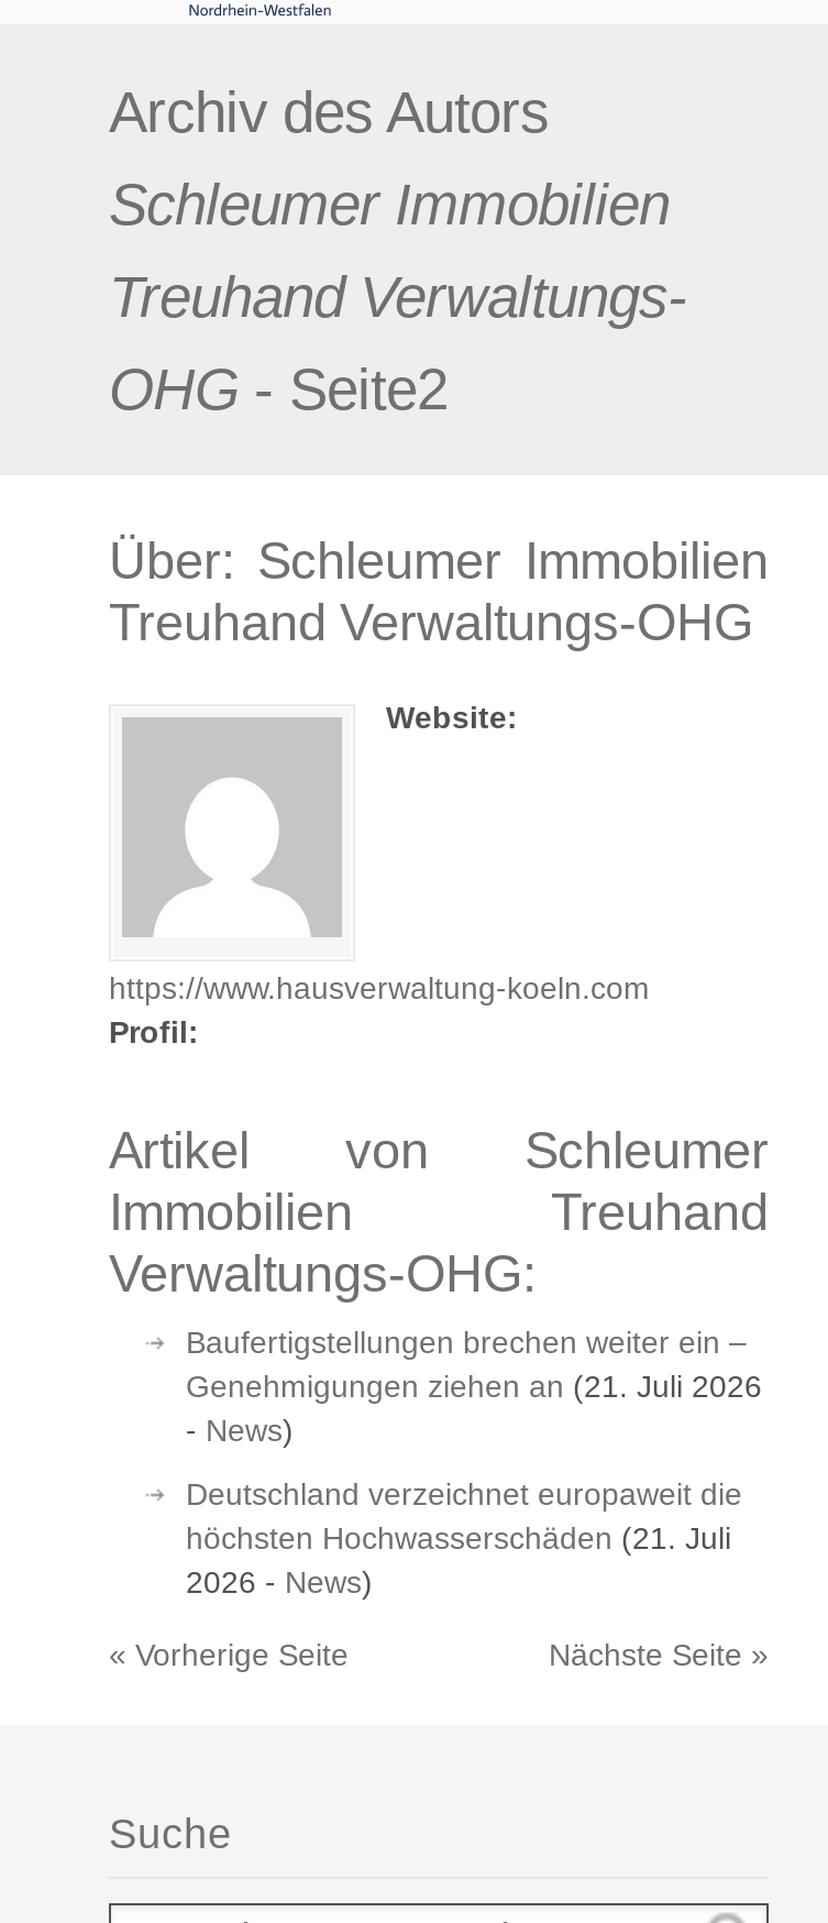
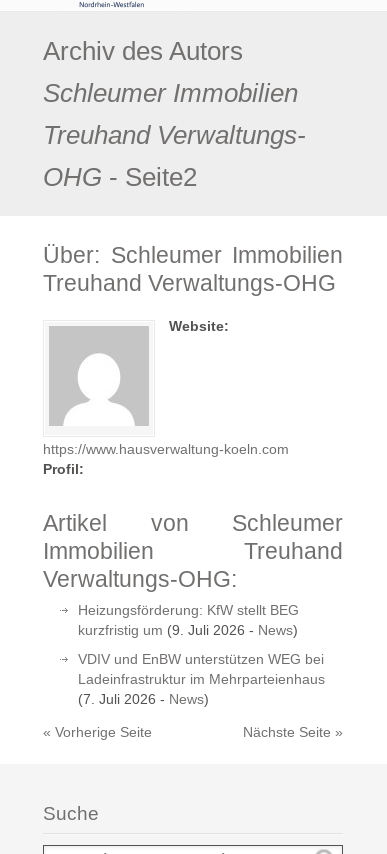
[186,1325,762,1448] Baufertigstellungen brechen weiter ein – | Genehmigungen ziehen an (21. Juli 2026 | - News) -> [78,602,299,638] Heizungsförderung: KfW stellt BEG | kurzfristig um (9. Juli 2026 - News)
[186,1476,742,1600] Deutschland verzeichnet europaweit die | höchsten Hochwasserschäden (21. Juli | 2026 - News) -> [78,651,325,707] VDIV und EnBW unterstützen WEG bei | Ladeinfrastruktur im Mehrparteienhaus | (7. Juli 2026 - News)

